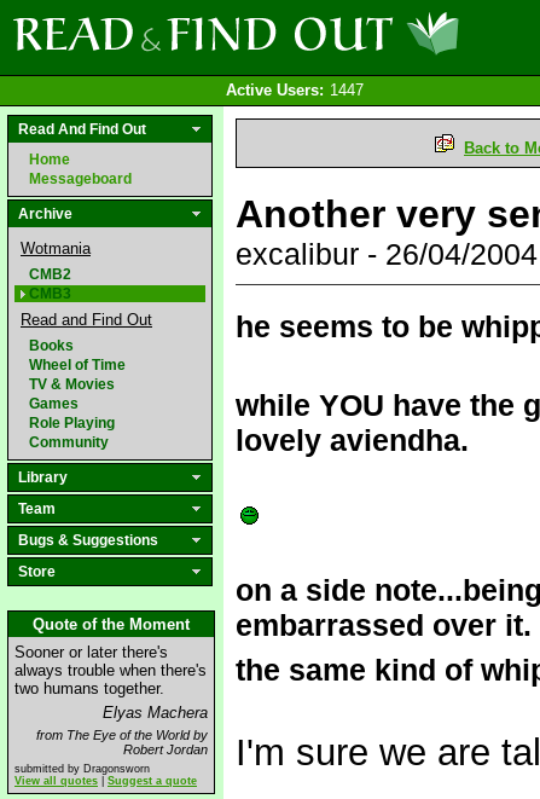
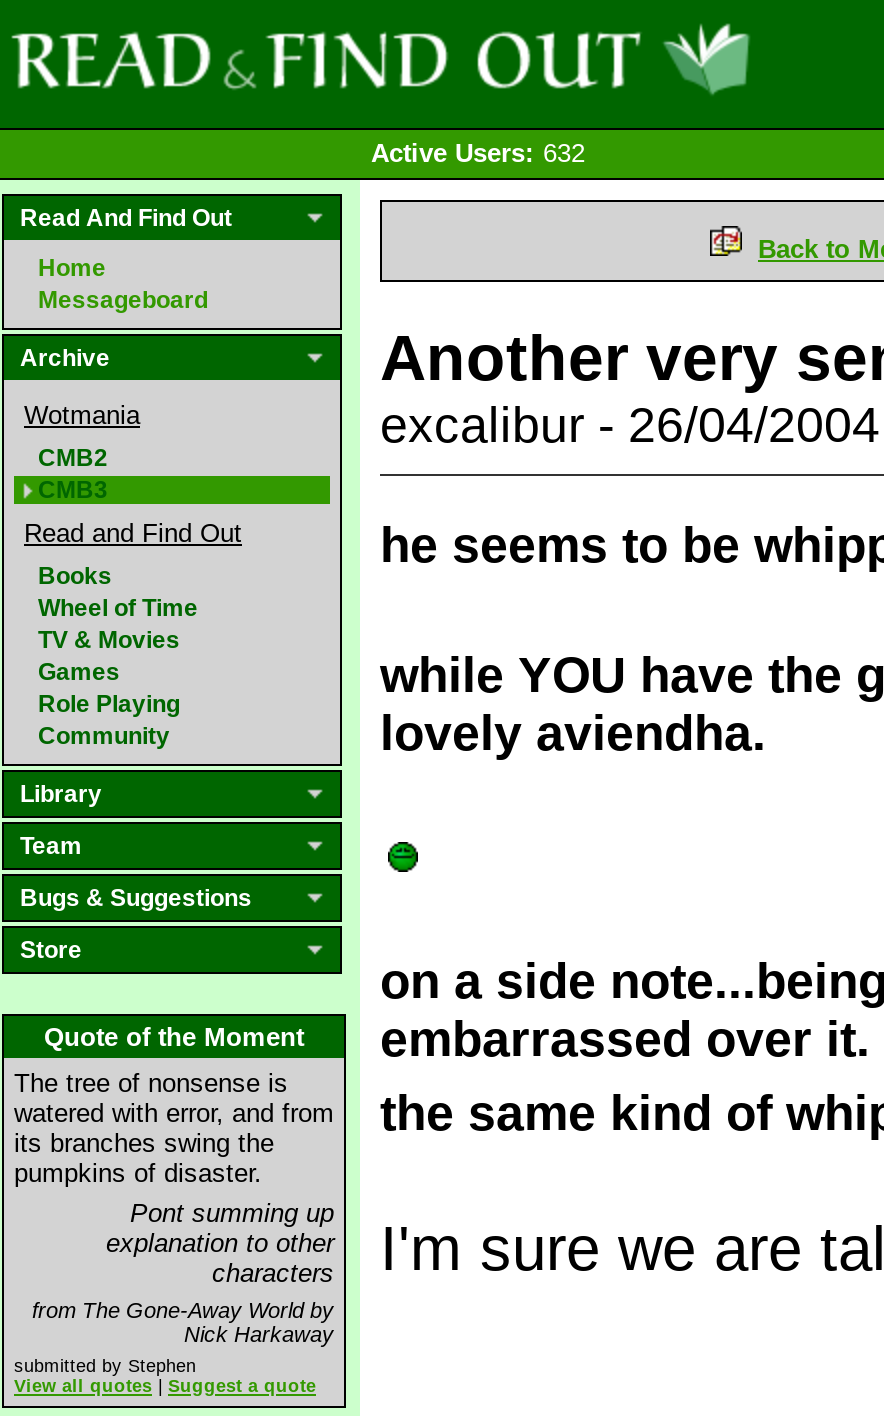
[226,81,364,99] Active Users: 1447 -> [371,138,585,168] Active Users: 632
[14,643,208,775] Sooner or later there's | always trouble when there's | two humans together. | Elyas Machera | from The Eye of the World by | Robert Jordan | submitted by Dragonsworn -> [14,1068,334,1376] The tree of nonsense is | watered with error, and from | its branches swing the | pumpkins of disaster. | Pont summing up | explanation to other | characters | from The Gone-Away World by | Nick Harkaway | submitted by Stephen

